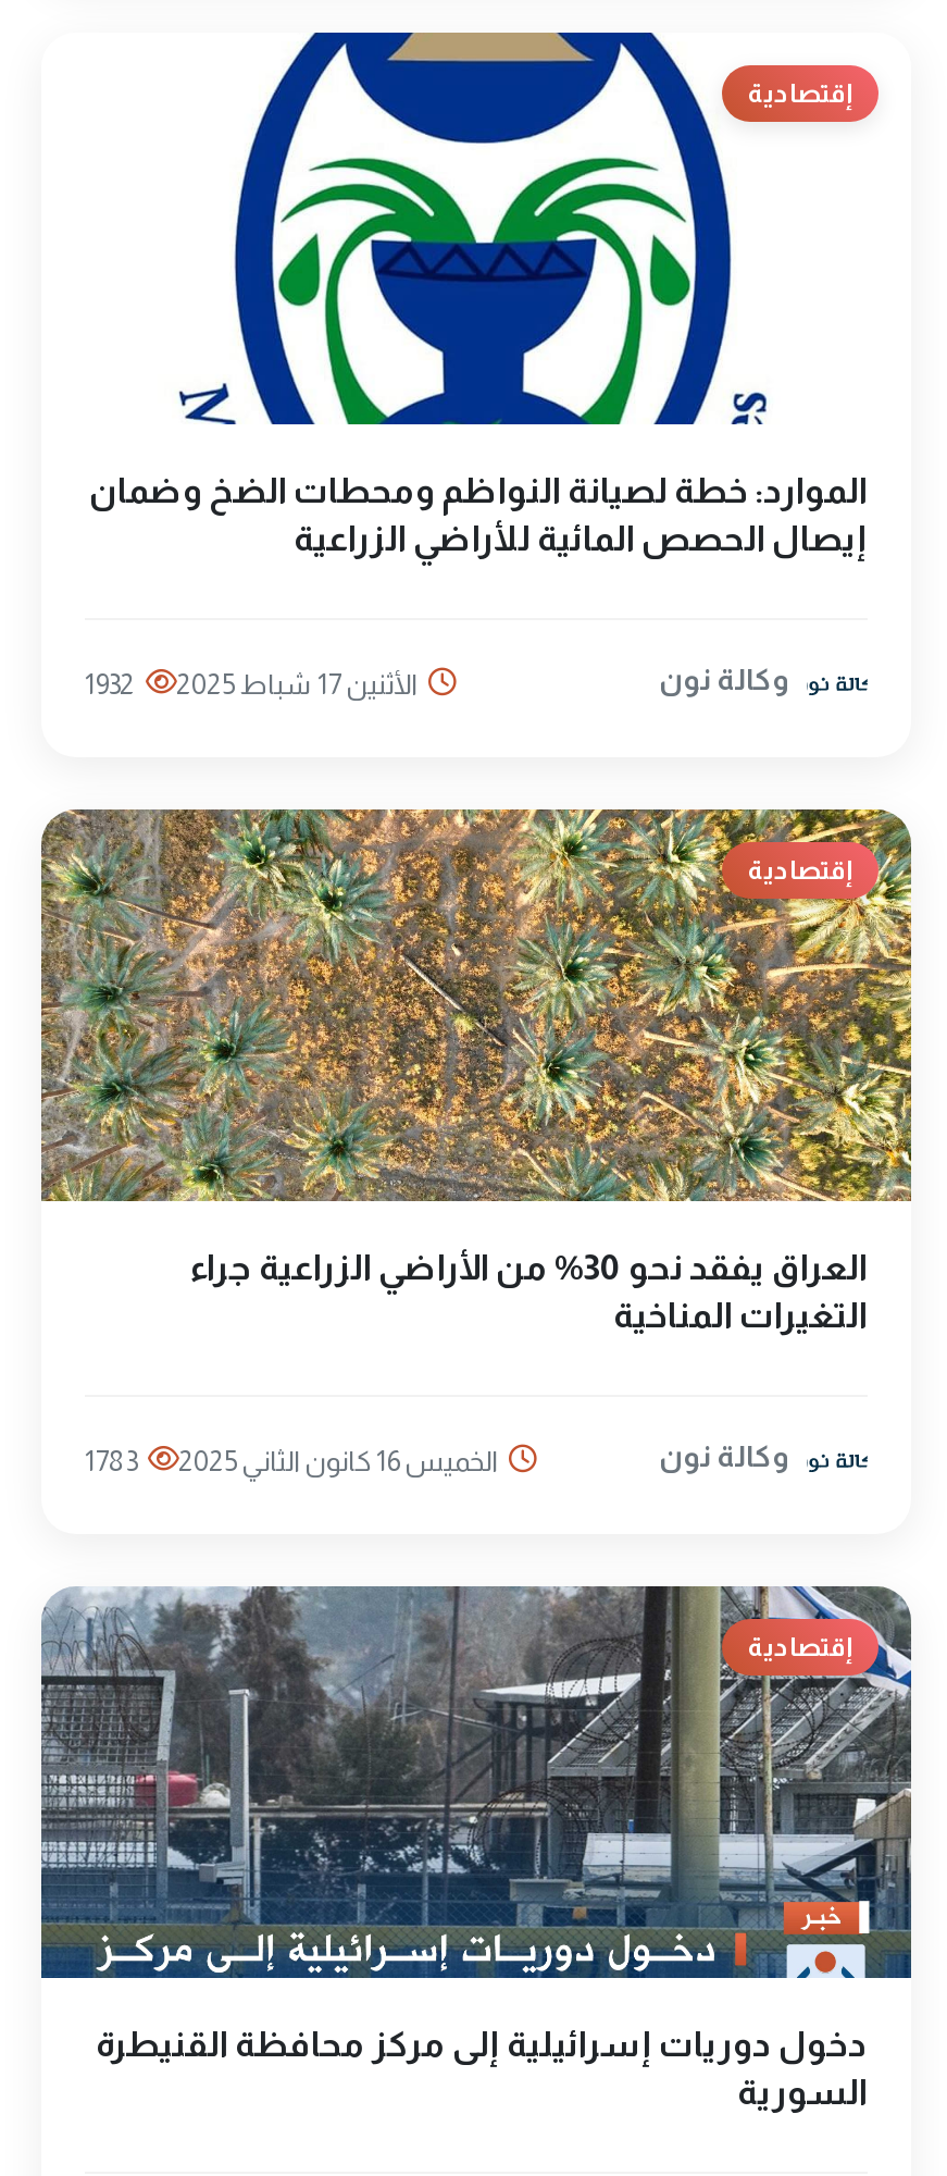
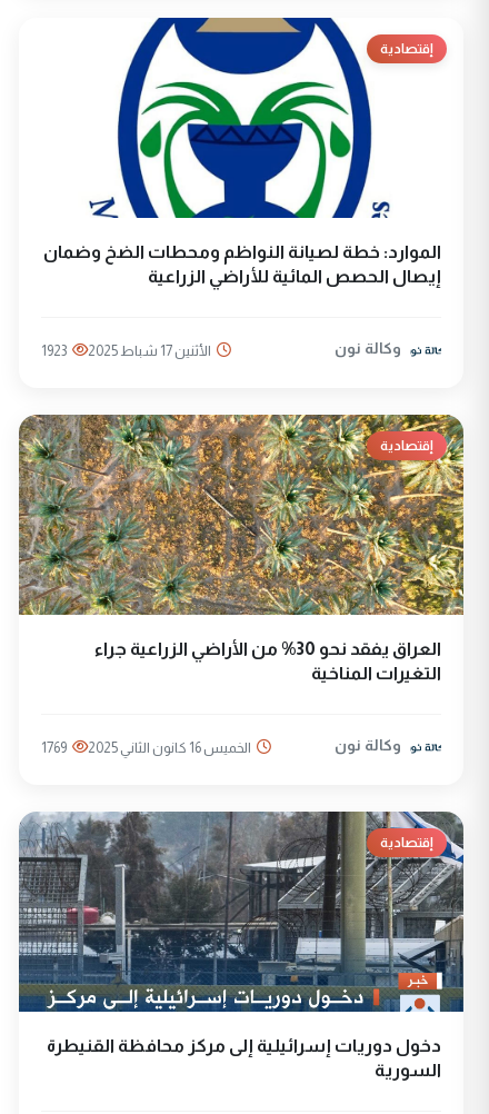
[85,667,135,700] 1932 -> [41,342,67,359] 1923
[85,1444,137,1476] 1783 -> [41,739,67,755] 1769

